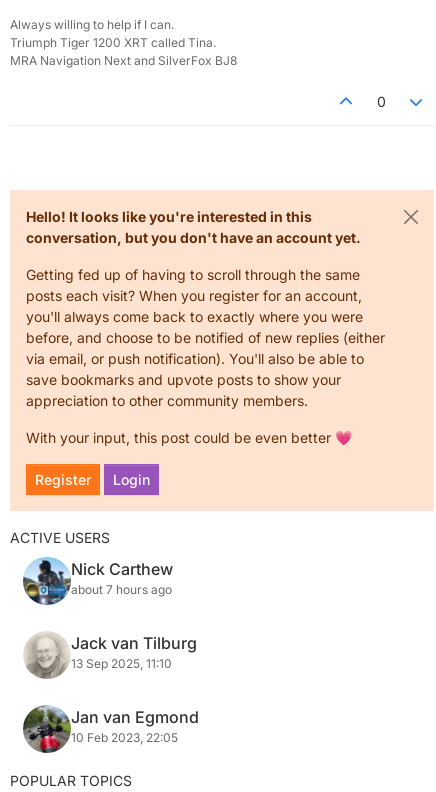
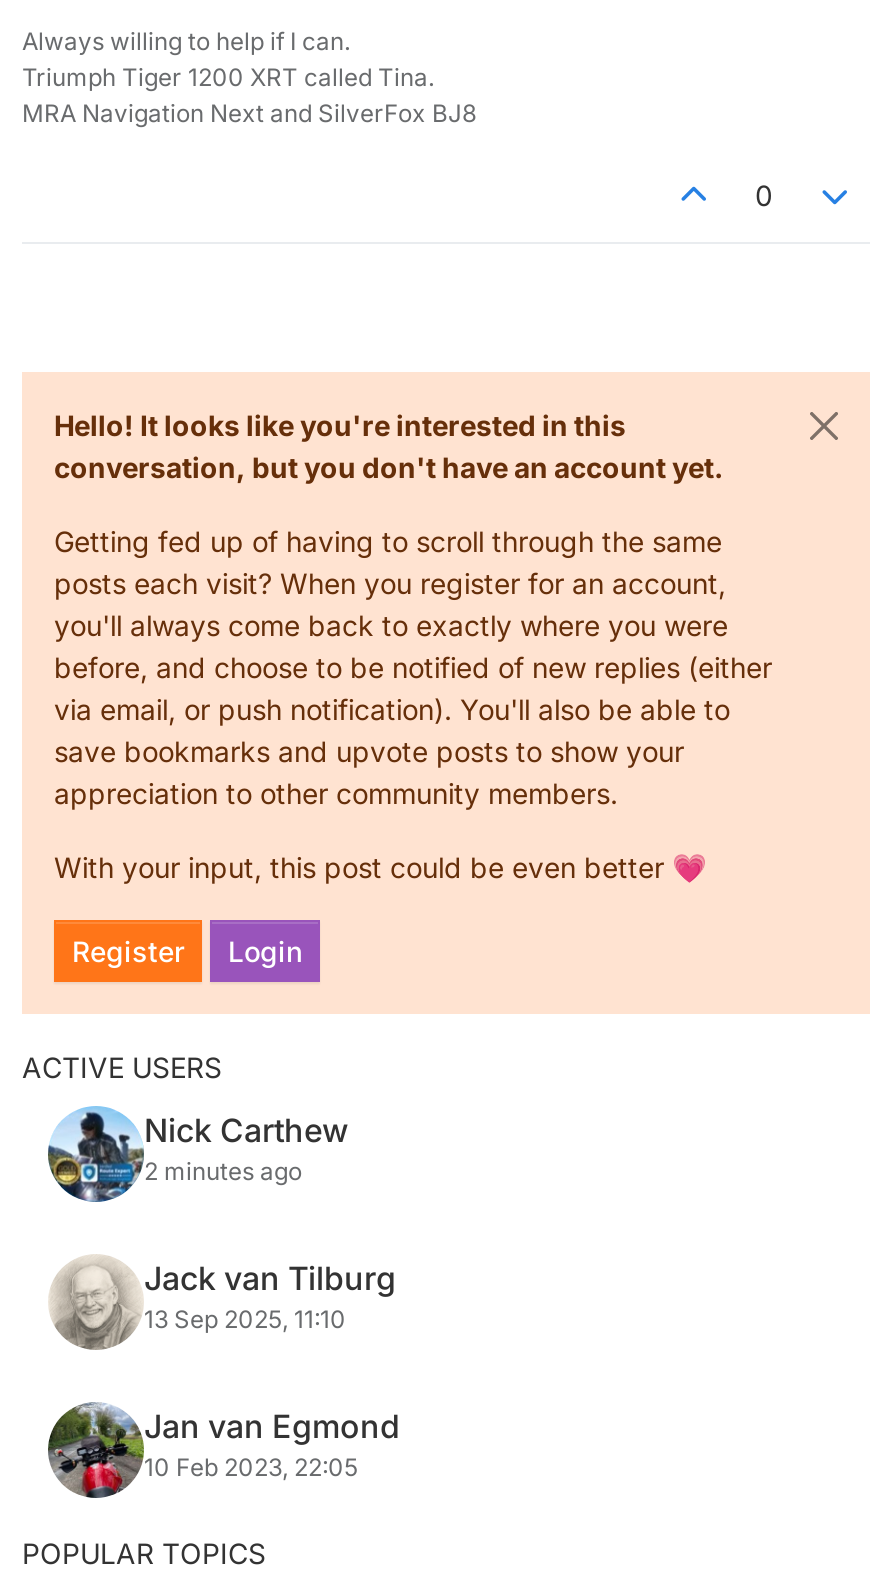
[71,582,172,597] about 7 hours ago -> [144,1156,302,1186] 2 minutes ago

